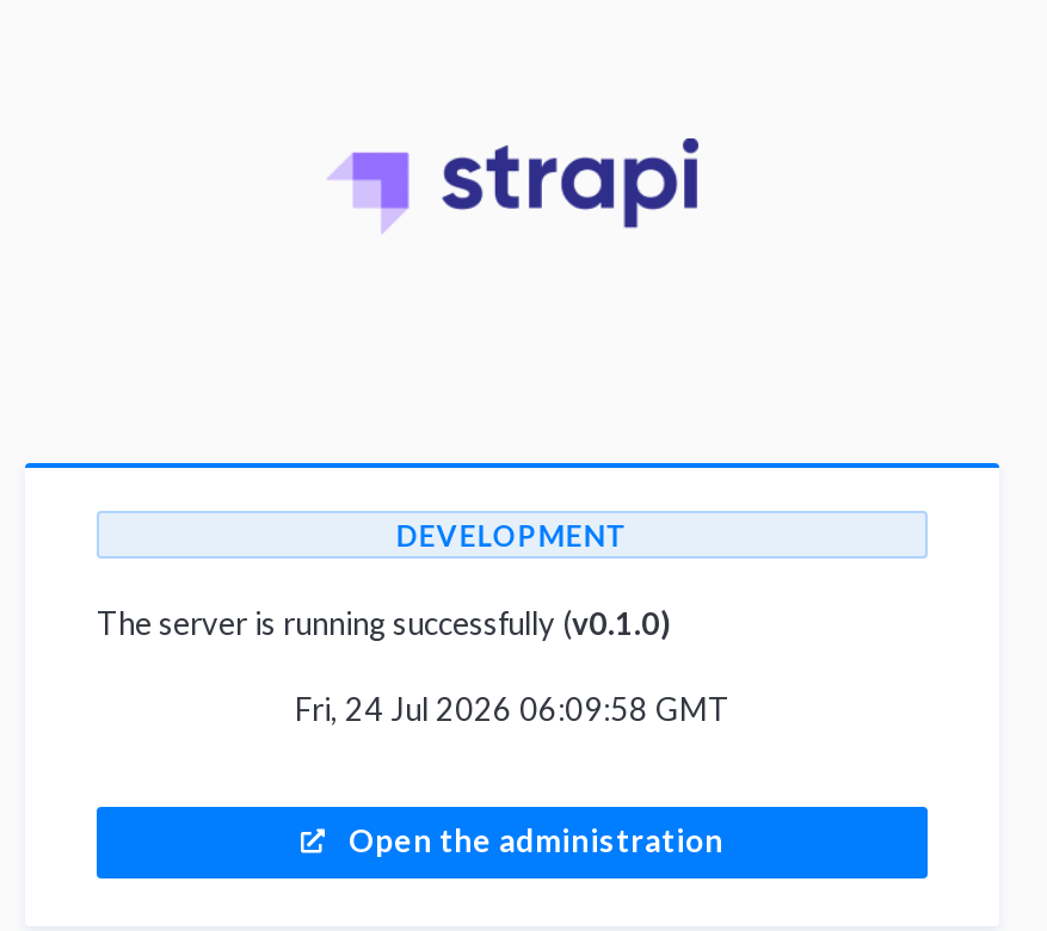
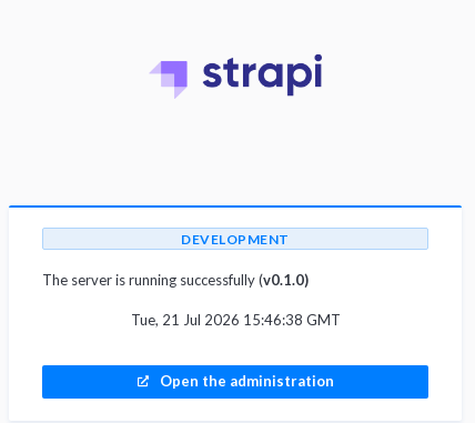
[295,690,729,728] Fri, 24 Jul 2026 06:09:58 GMT -> [130,311,340,329] Tue, 21 Jul 2026 15:46:38 GMT

